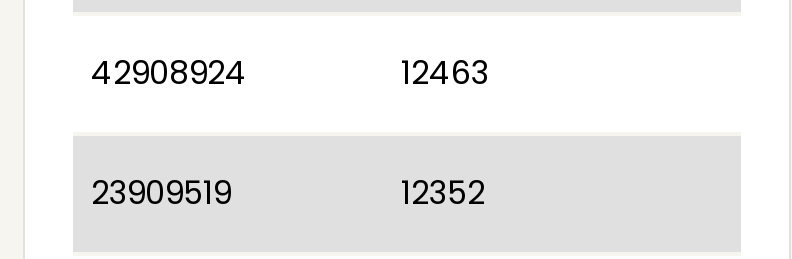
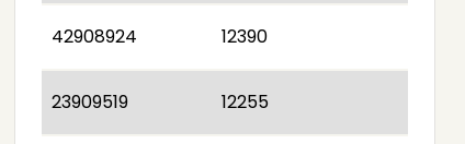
[401,50,489,96] 12463 -> [222,24,268,49] 12390
[401,170,485,216] 12352 -> [222,89,269,115] 12255

